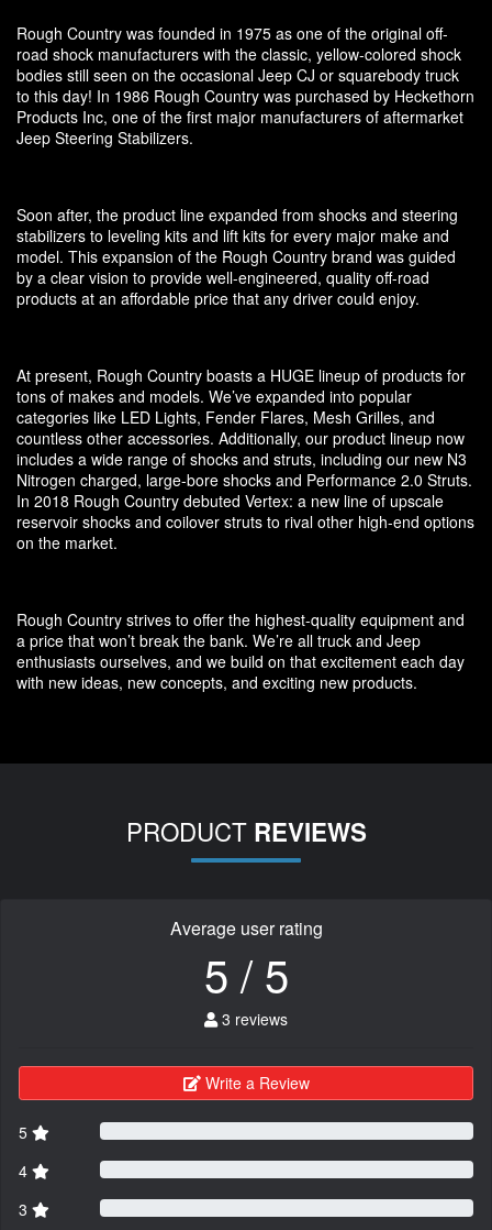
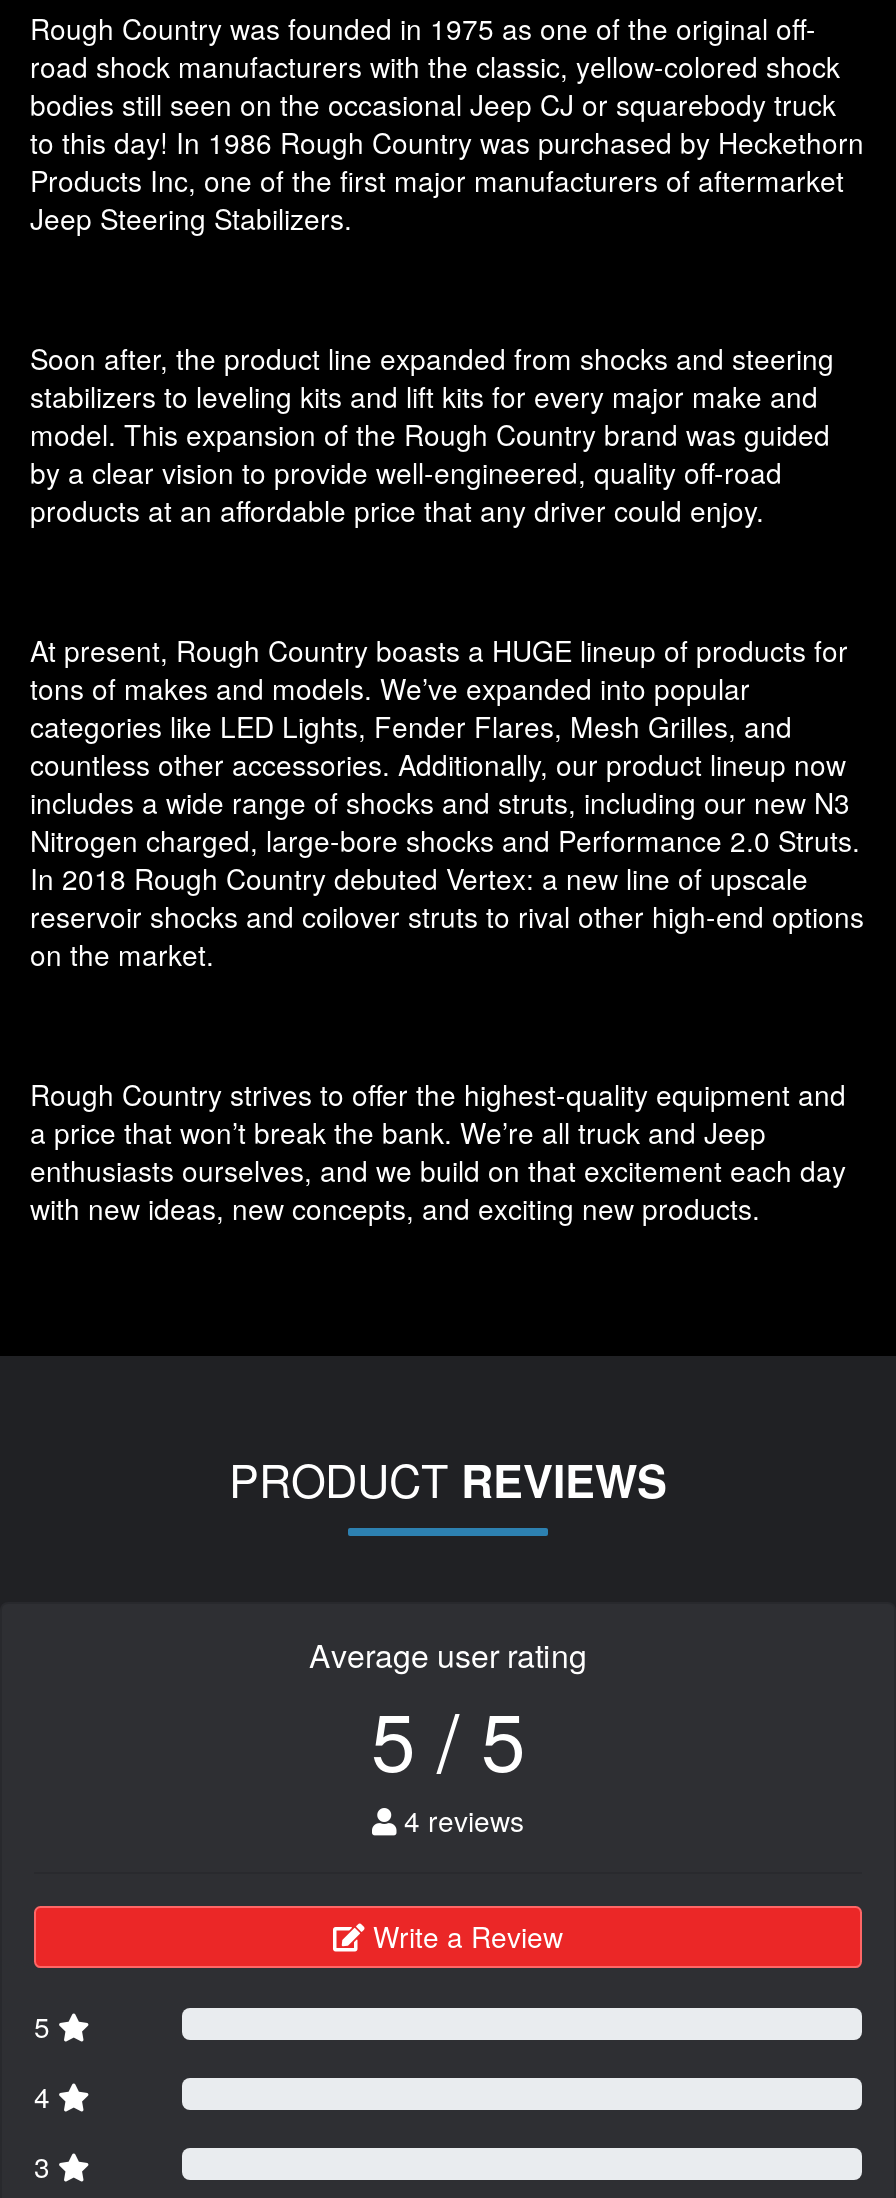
[217,1008,288,1030] 3 reviews -> [396,1801,524,1841] 4 reviews

